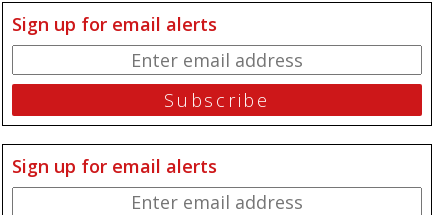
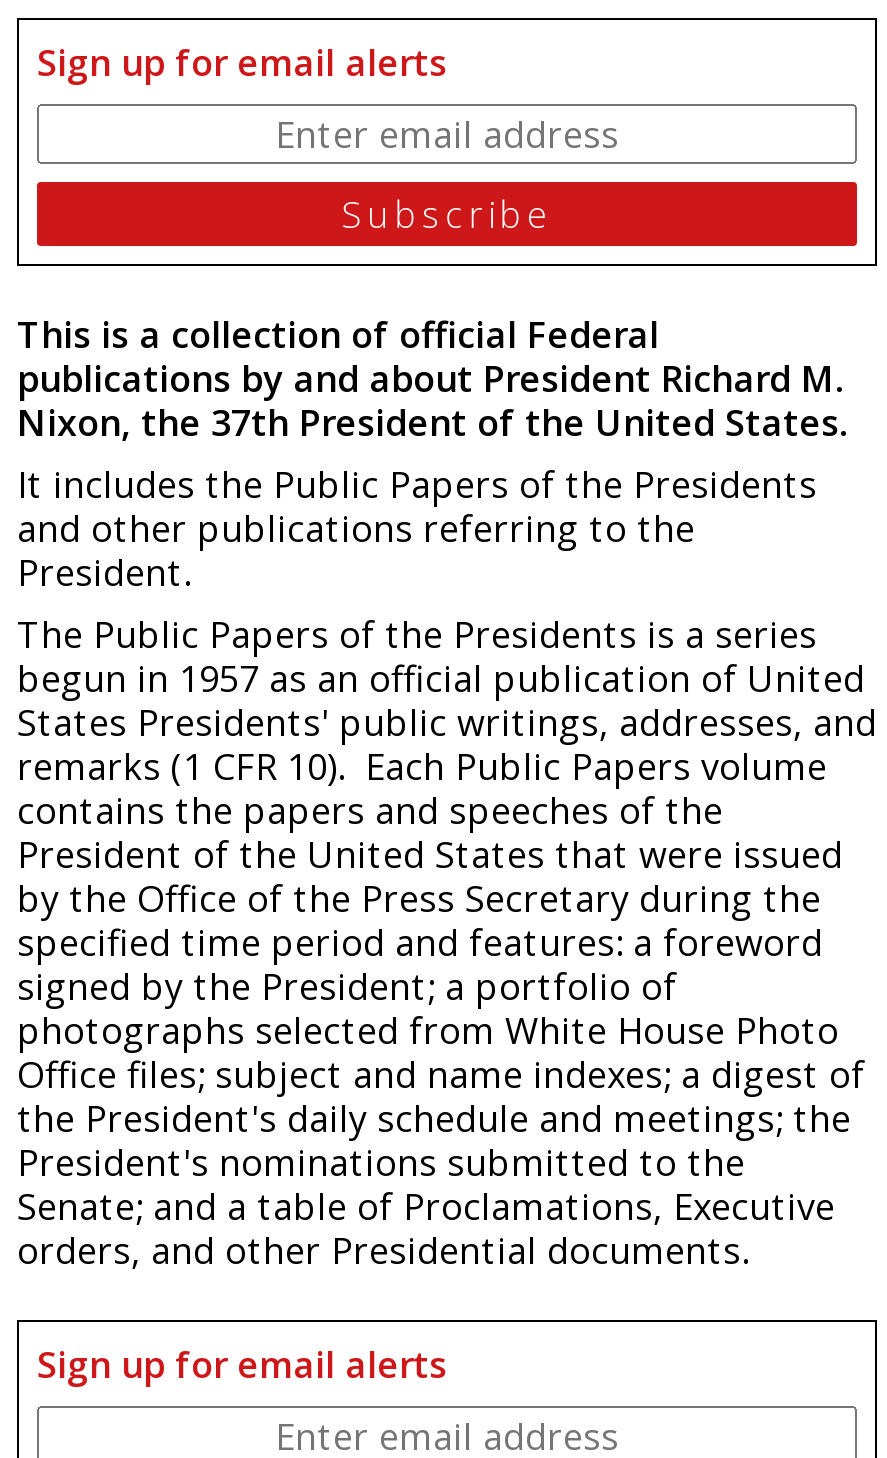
none -> [17,309,877,1273] This is a collection of official Federal | publications by and about President Richard M. | Nixon, the 37th President of the United States. | It includes the Public Papers of the Presidents | and other publications referring to the | President. | The Public Papers of the Presidents is a series | begun in 1957 as an official publication of United | States Presidents' public writings, addresses, and | remarks (1 CFR 10). Each Public Papers volume | contains the papers and speeches of the | President of the United States that were issued | by the Office of the Press Secretary during the | specified time period and features: a foreword | signed by the President; a portfolio of | photographs selected from White House Photo | Office files; subject and name indexes; a digest of | the President's daily schedule and meetings; the | President's nominations submitted to the | Senate; and a table of Proclamations, Executive | orders, and other Presidential documents.

